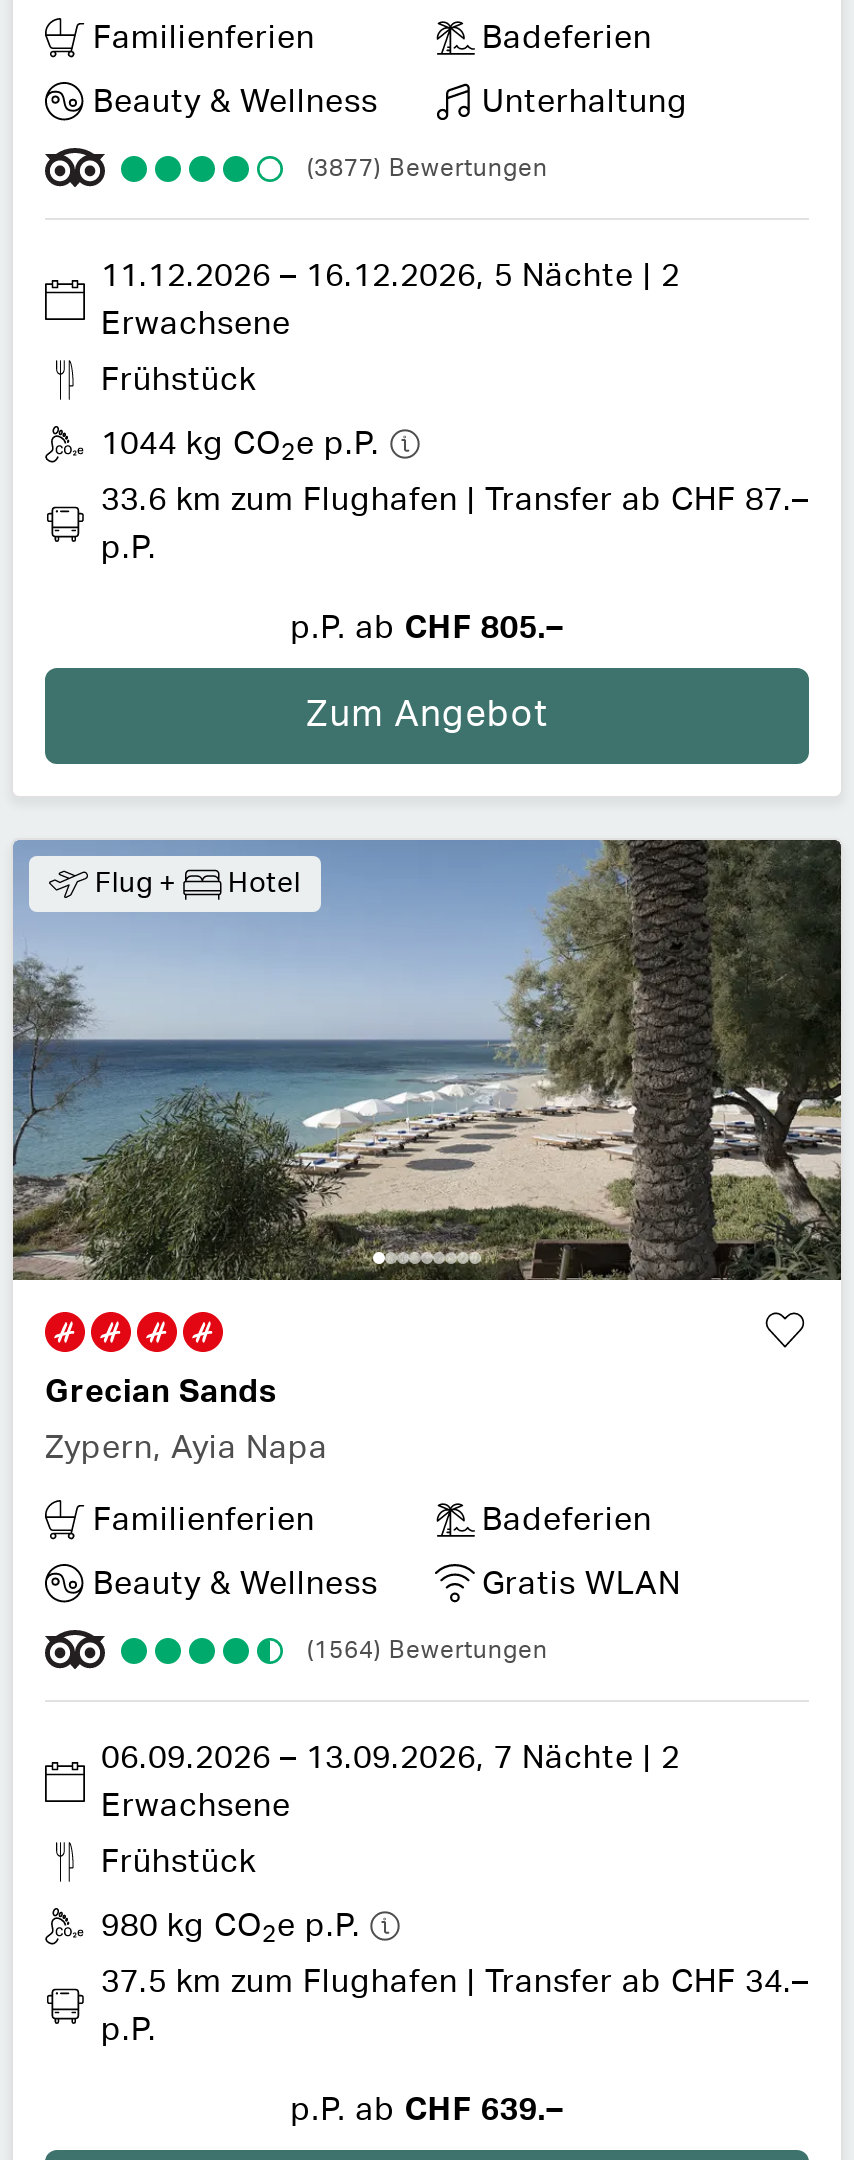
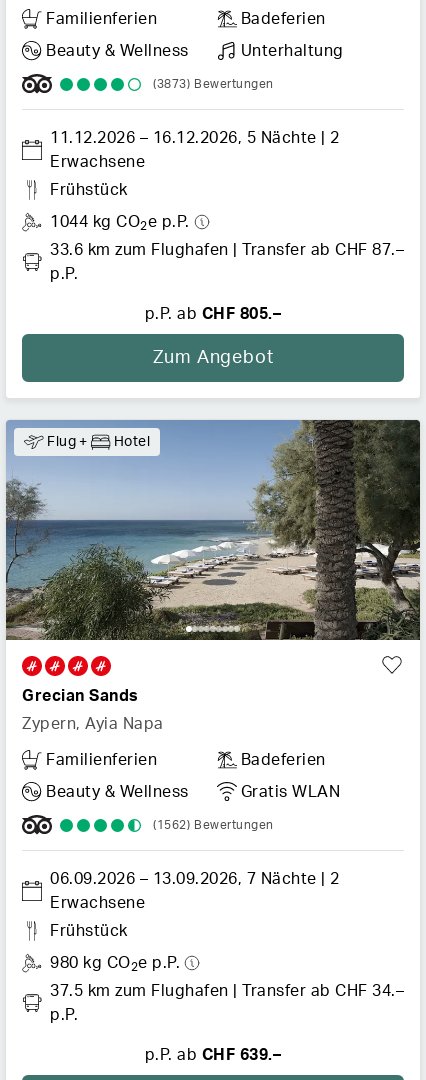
[307,156,548,180] (3877) Bewertungen -> [153,78,273,90] (3873) Bewertungen
[307,1638,548,1662] (1564) Bewertungen -> [153,819,273,831] (1562) Bewertungen

